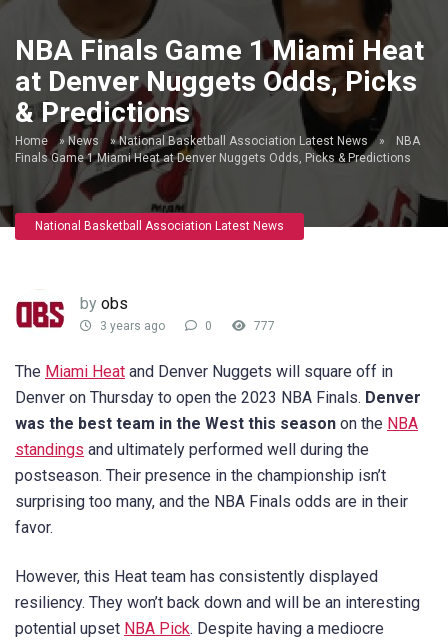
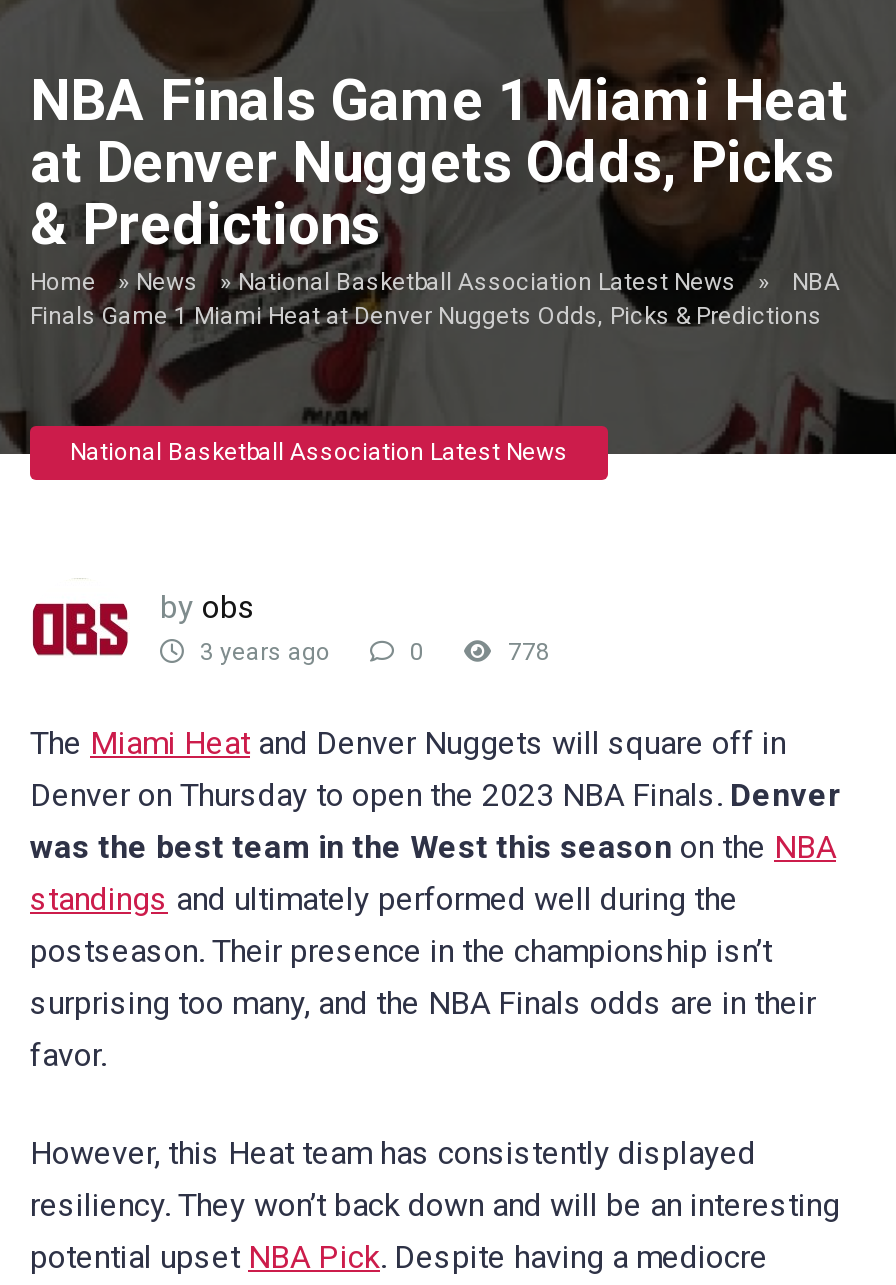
[251,319,275,333] 777 -> [502,638,550,666] 778

